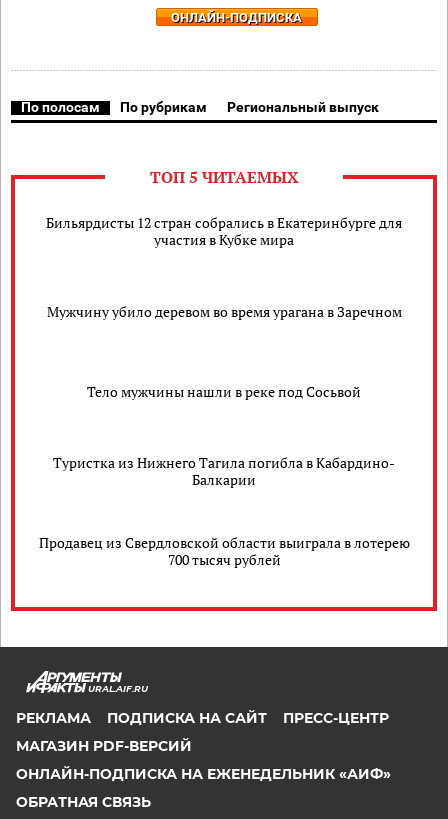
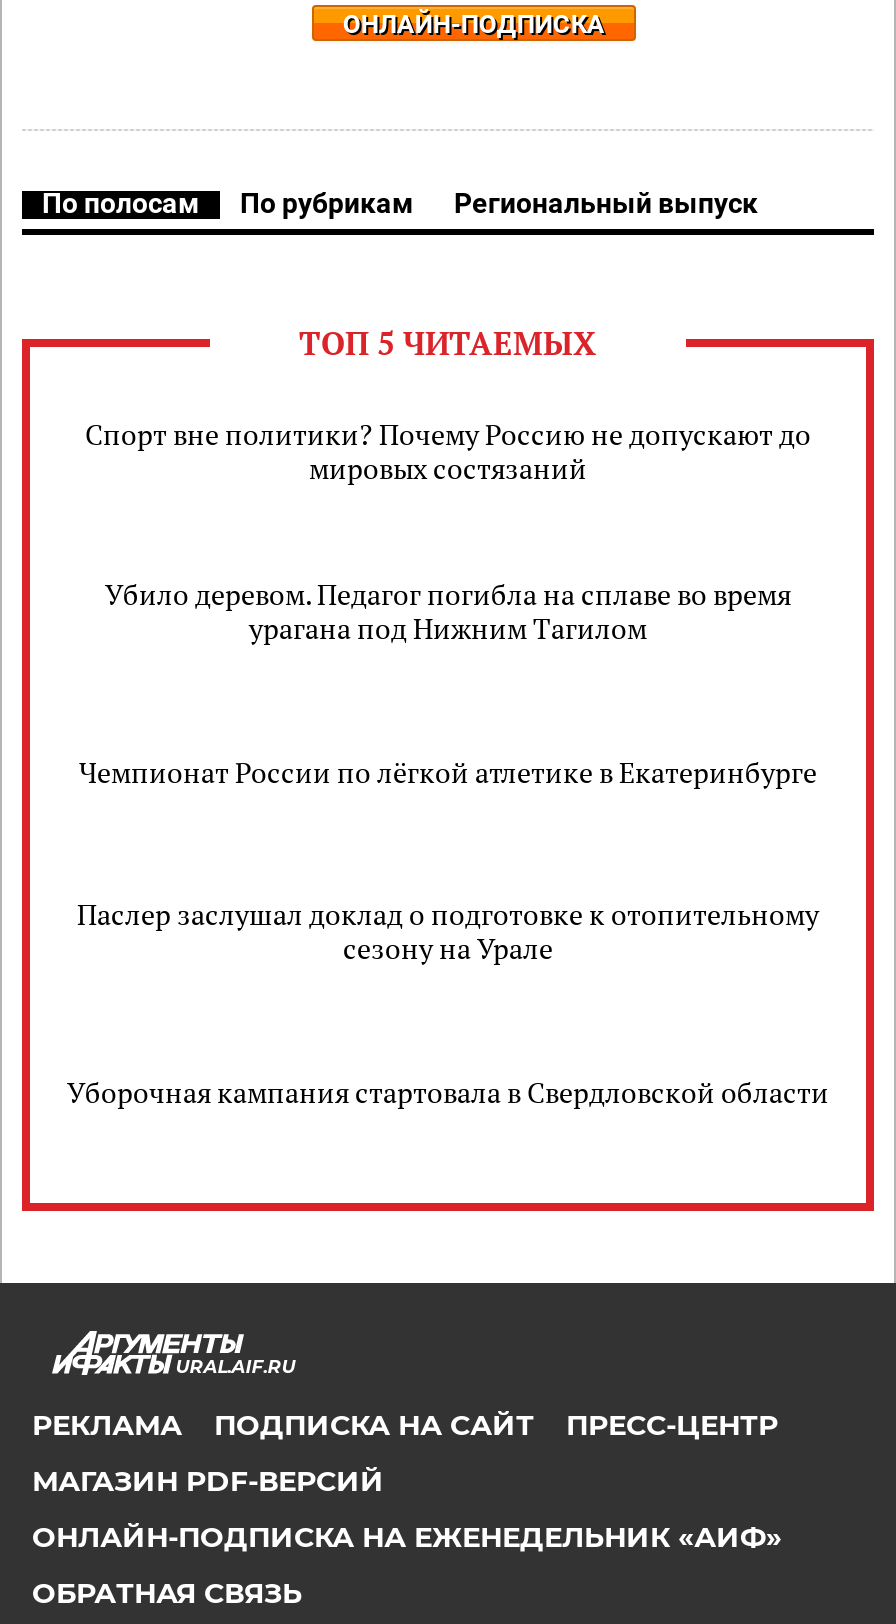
[46,213,402,249] Бильярдисты 12 стран собрались в Екатеринбурге для | участия в Кубке мира -> [85,415,811,487] Спорт вне политики? Почему Россию не допускают до | мировых состязаний
[46,301,401,320] Мужчину убило деревом во время урагана в Заречном -> [105,575,791,647] Убило деревом. Педагог погибла на сплаве во время | урагана под Нижним Тагилом
[87,381,361,400] Тело мужчины нашли в реке под Сосьвой -> [79,752,817,790] Чемпионат России по лёгкой атлетике в Екатеринбурге
[53,453,395,489] Туристка из Нижнего Тагила погибла в Кабардино- | Балкарии -> [77,895,819,967] Паслер заслушал доклад о подготовке к отопительному | сезону на Урале
[38,533,409,569] Продавец из Свердловской области выиграла в лотерею | 700 тысяч рублей -> [67,1072,829,1110] Уборочная кампания стартовала в Свердловской области

